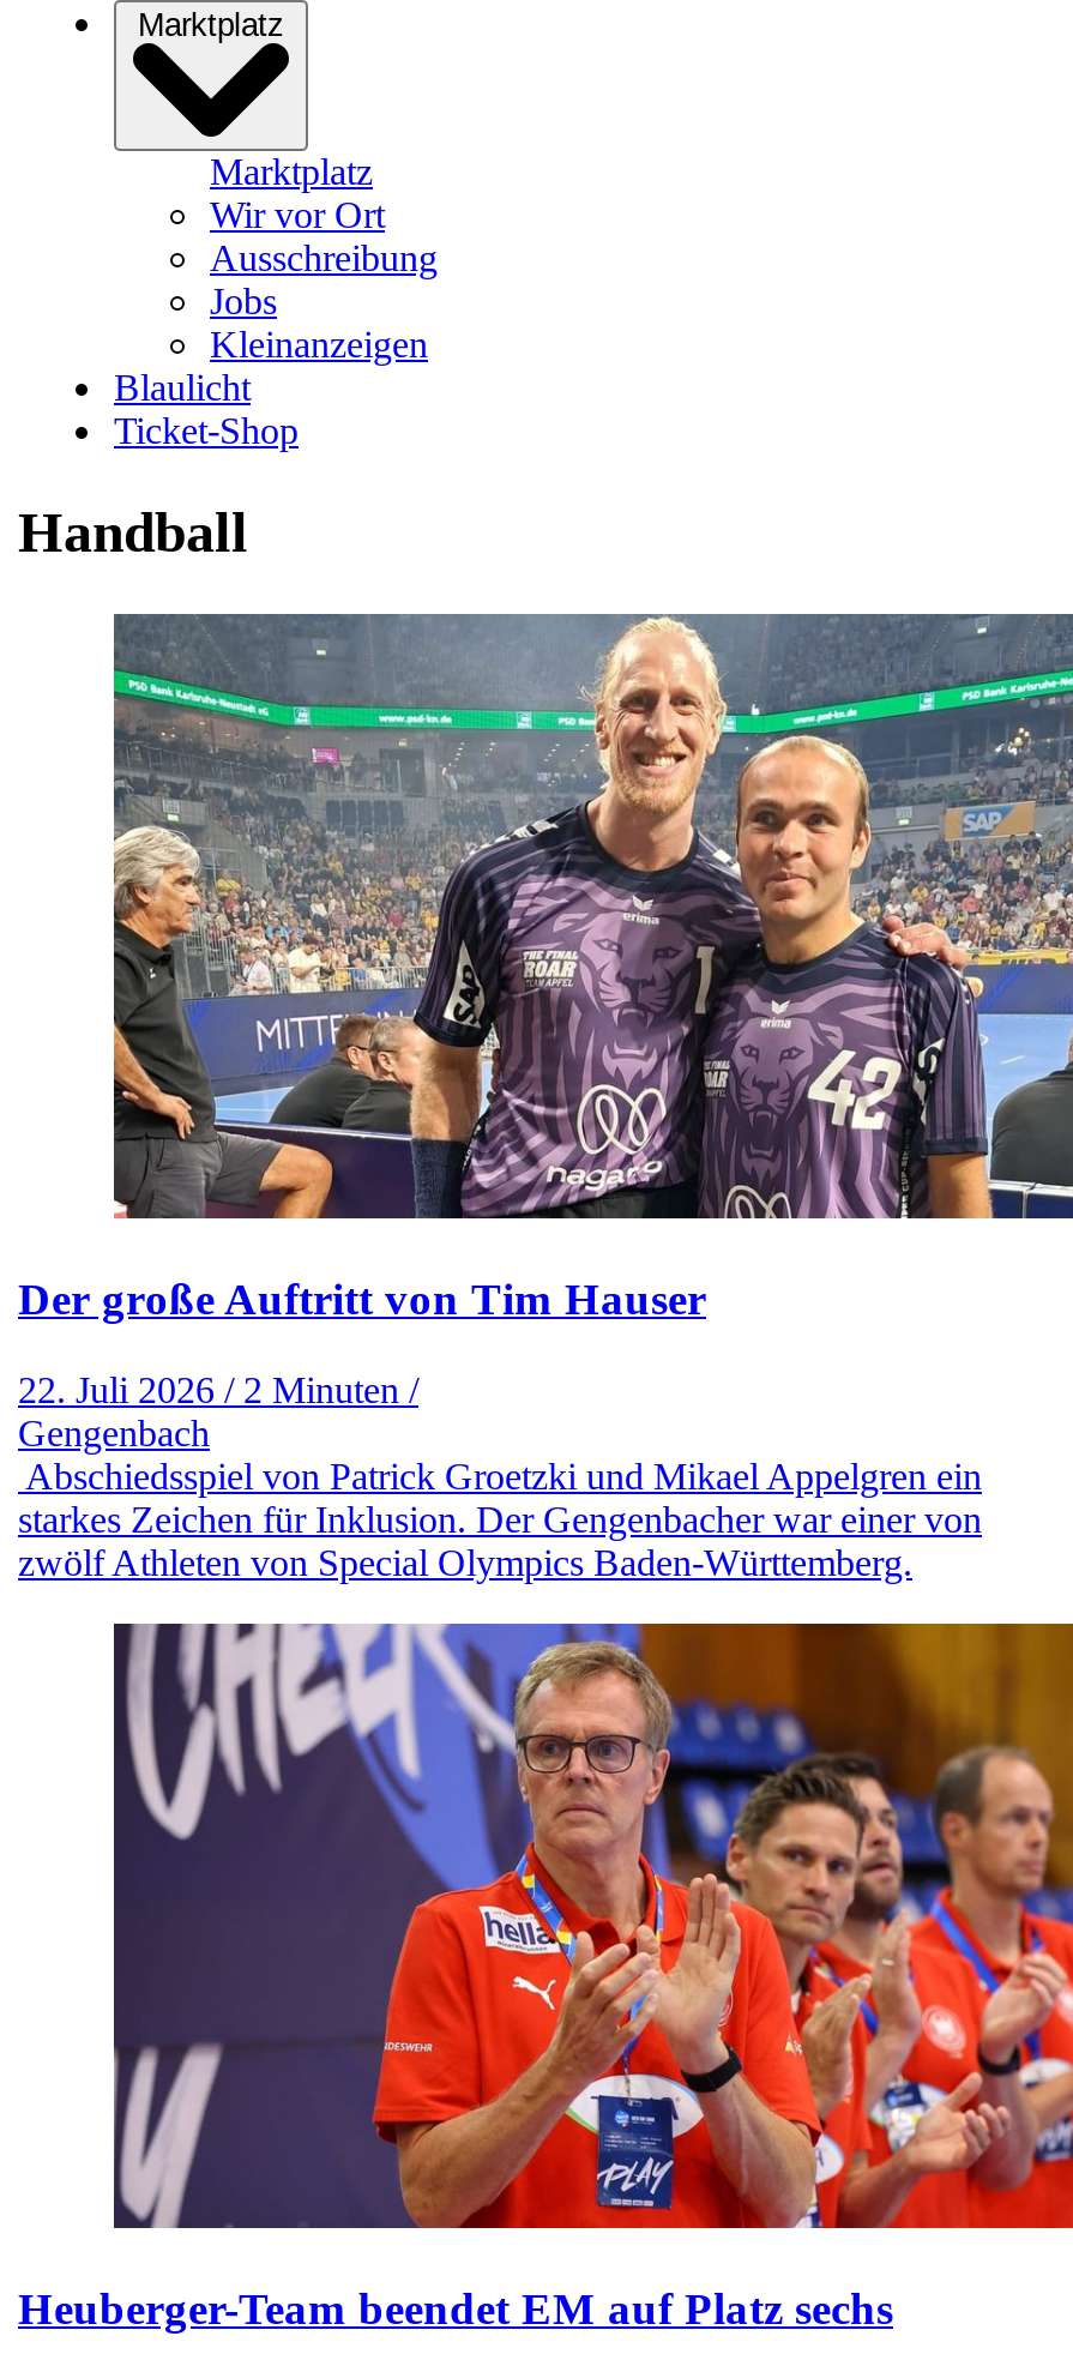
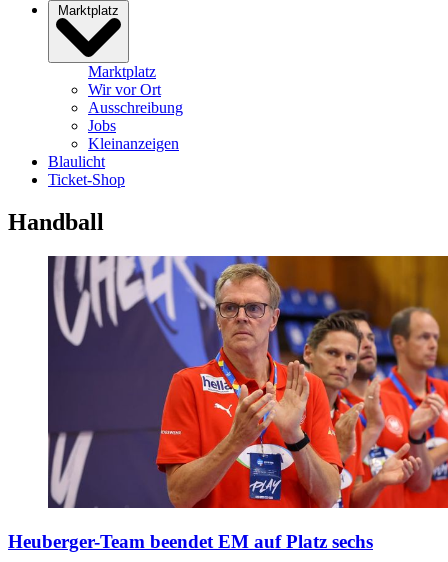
[18,612,1066,1584] [image] | Der große Auftritt von Tim Hauser | 22. Juli 2026 / 2 Minuten / | Gengenbach | Abschiedsspiel von Patrick Groetzki und Mikael Appelgren ein | starkes Zeichen für Inklusion. Der Gengenbacher war einer von | zwölf Athleten von Special Olympics Baden-Württemberg. -> none

